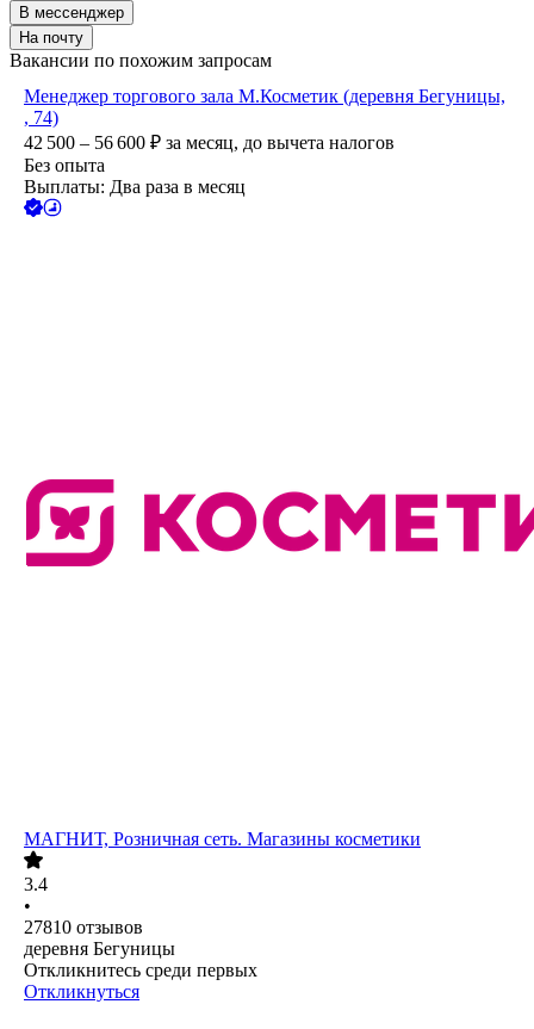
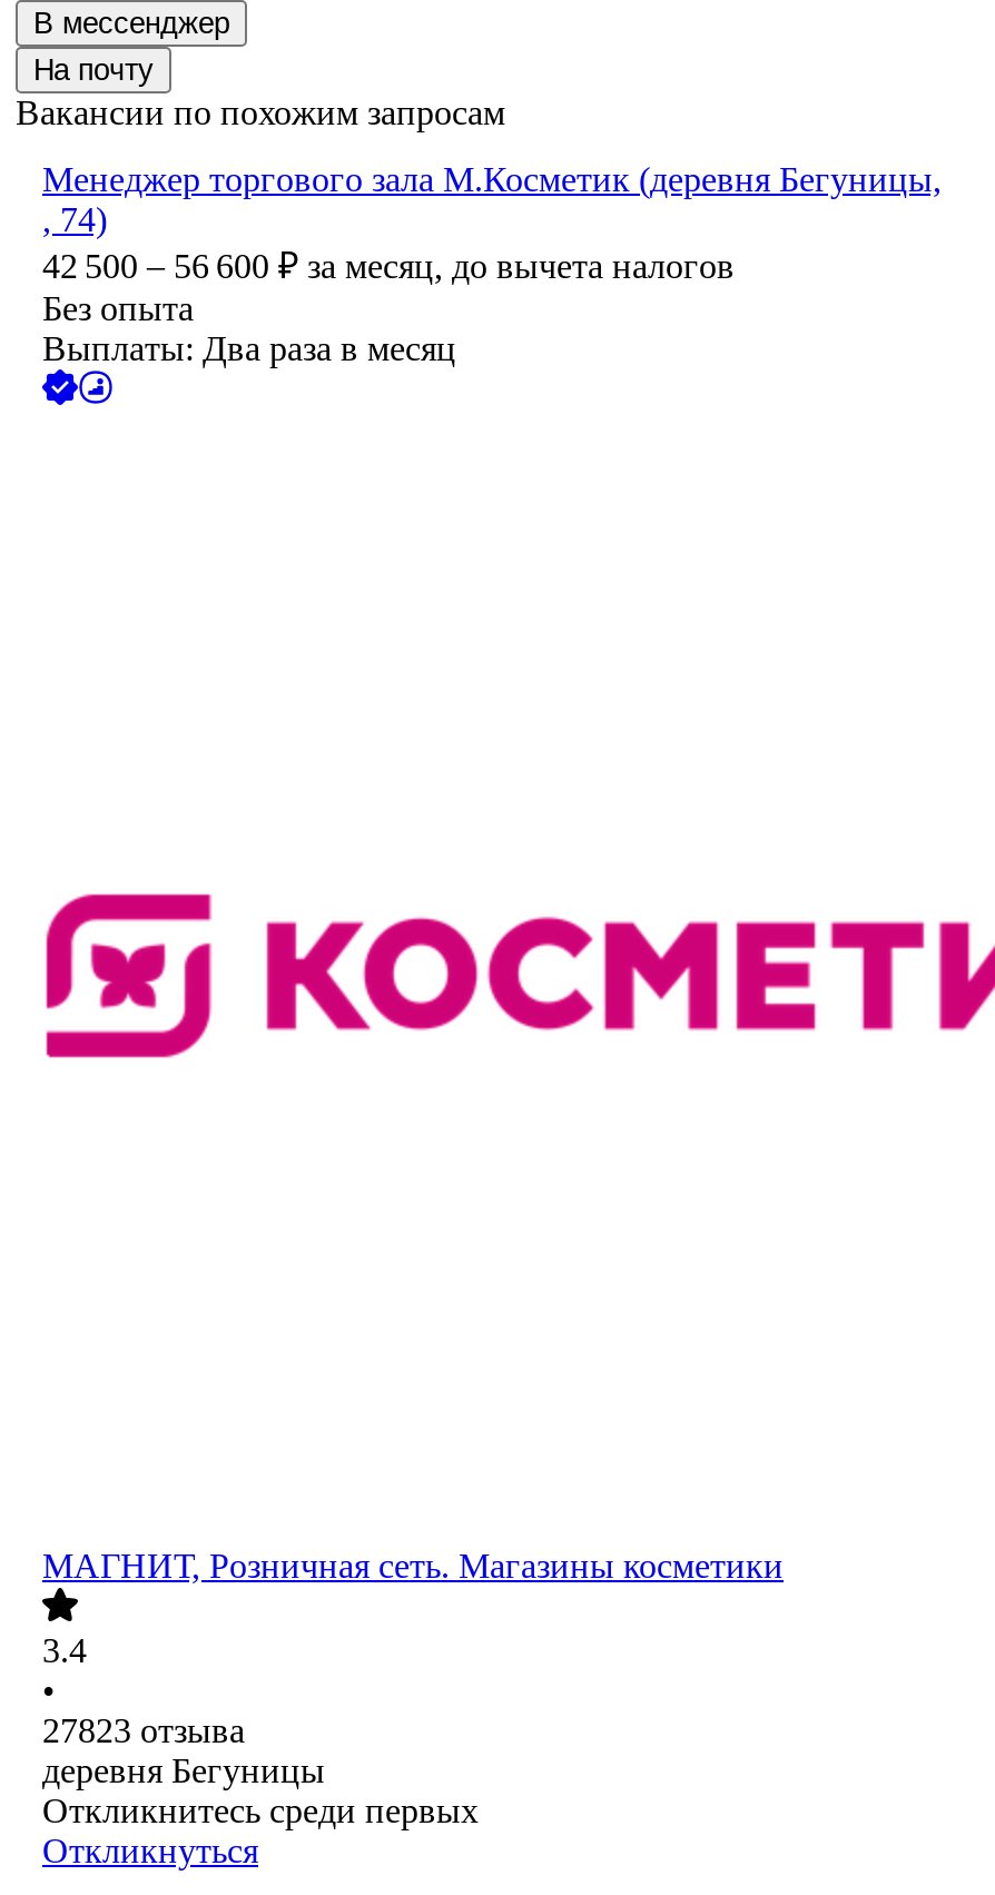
[24,918,143,938] 27810 отзывов -> [42,1713,245,1750] 27823 отзыва

